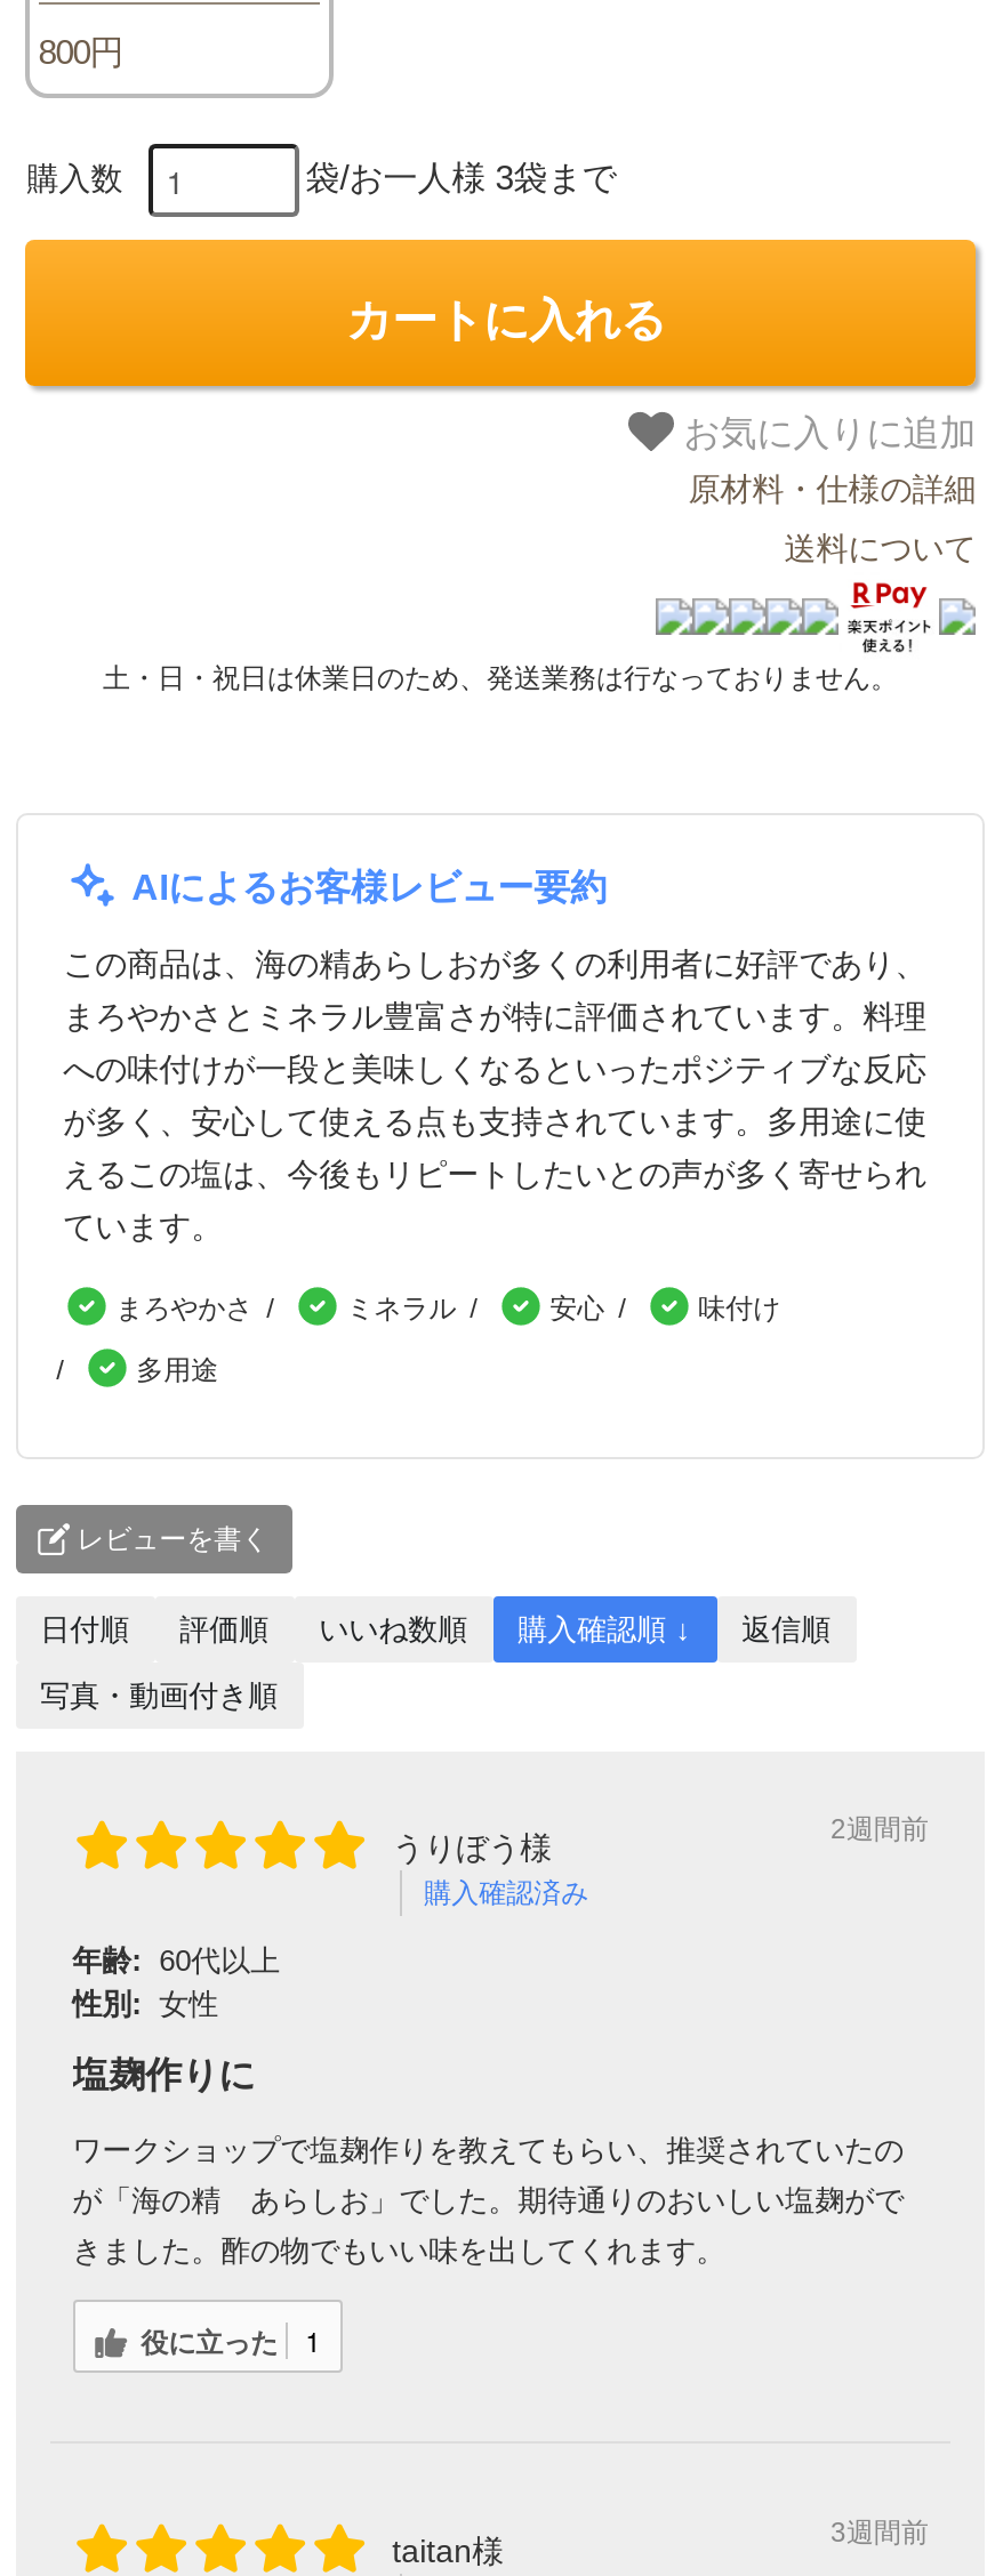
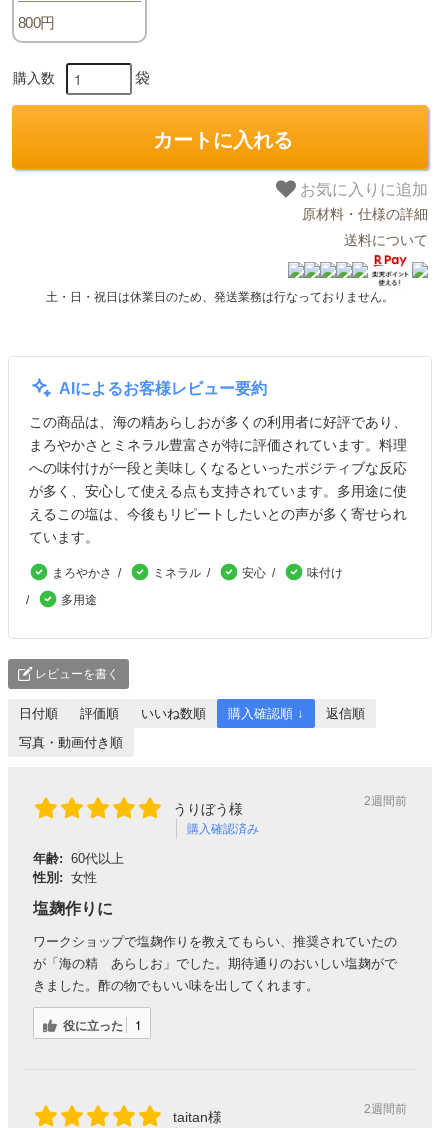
[306,157,616,196] 袋/お一人様 3袋まで -> [135,69,150,86] 袋
[830,2516,929,2548] 3週間前 -> [364,1102,407,1116] 2週間前

